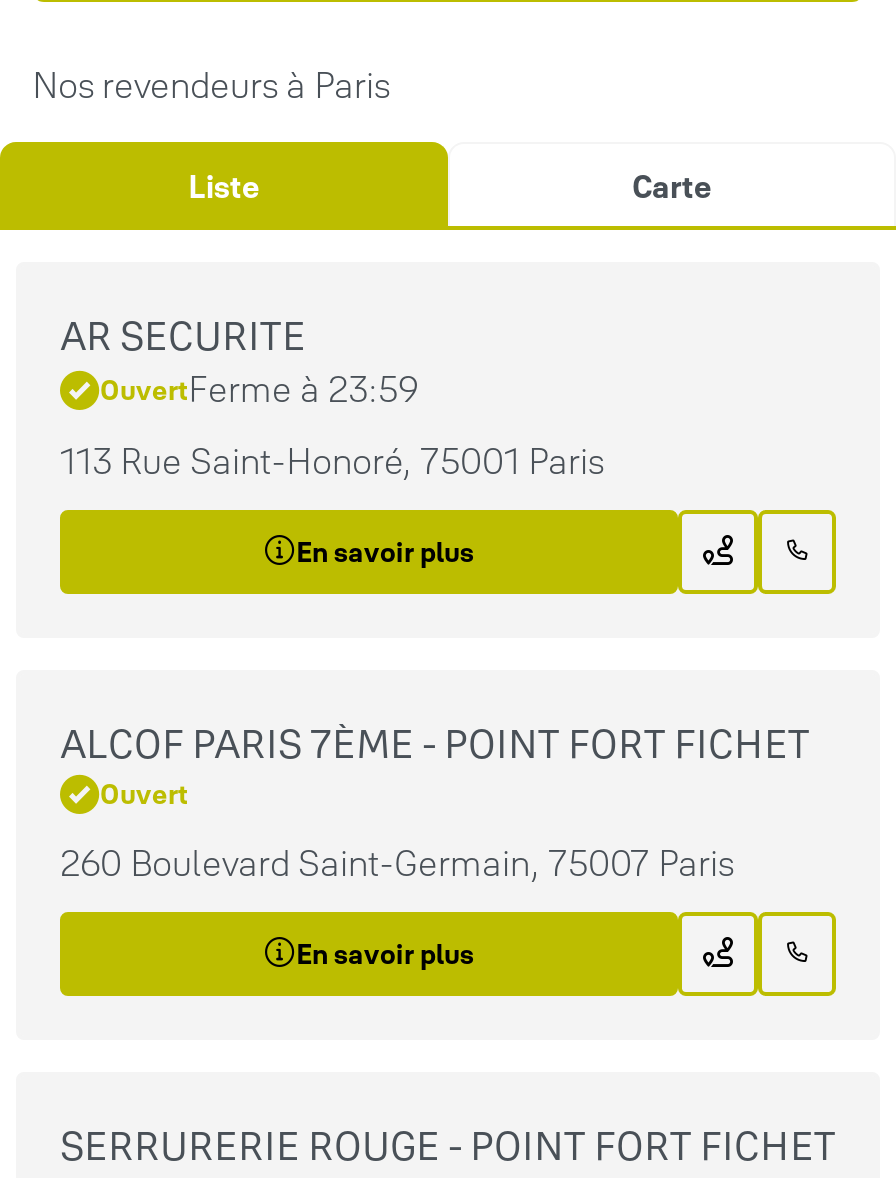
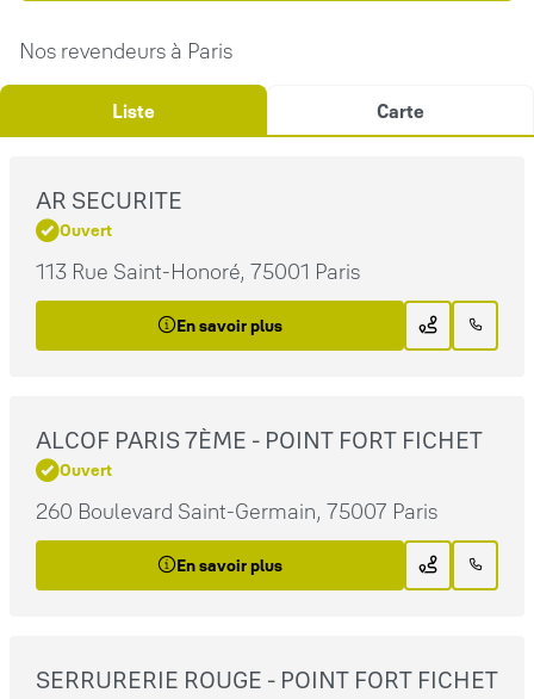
[100,368,418,412] OuvertFerme à 23:59 -> [60,219,112,241] Ouvert

